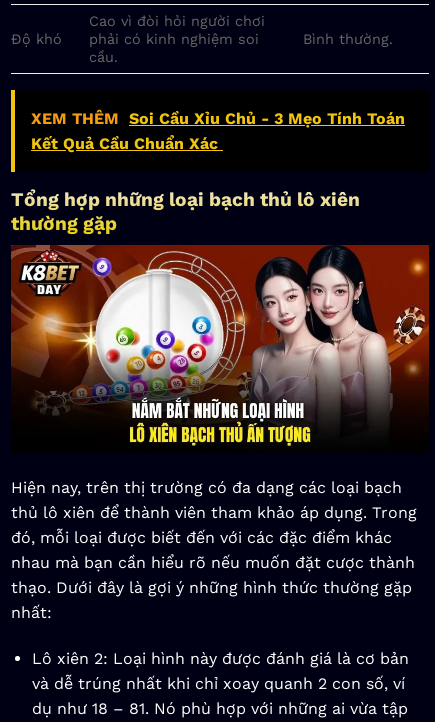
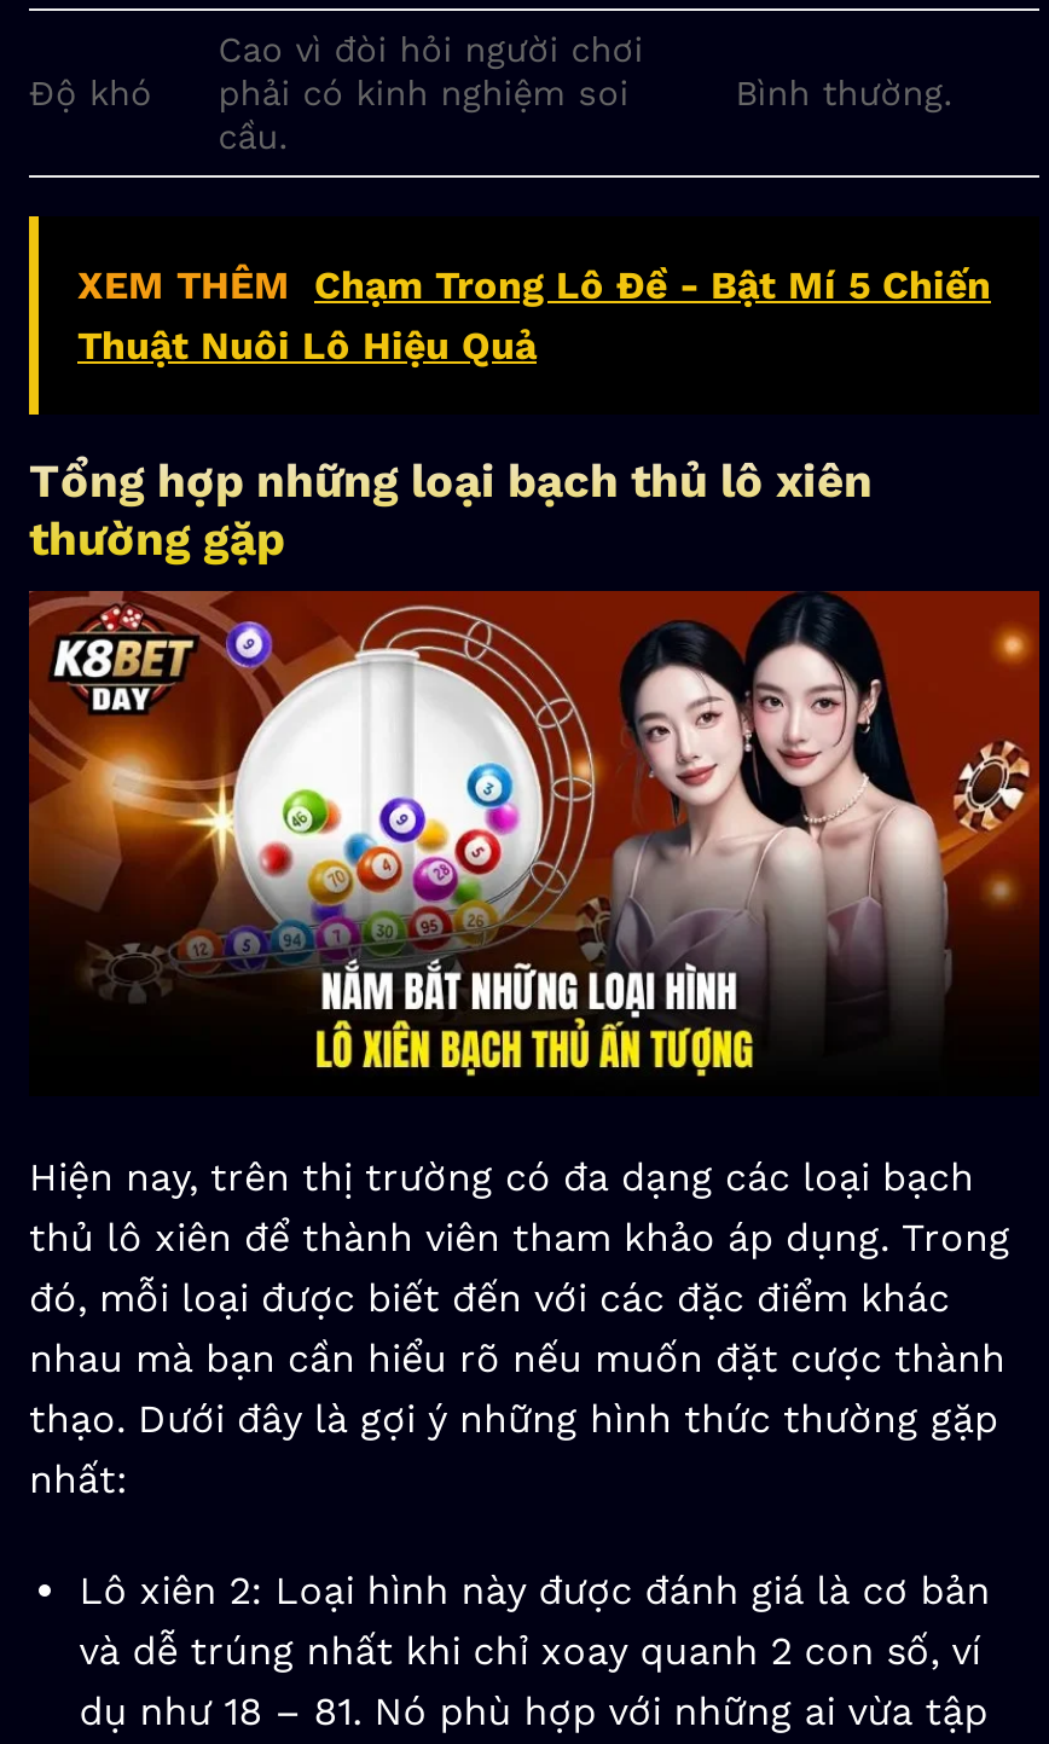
[31,109,405,153] XEM THÊM Soi Cầu Xỉu Chủ - 3 Mẹo Tính Toán | Kết Quả Cầu Chuẩn Xác -> [77,261,991,368] XEM THÊM Chạm Trong Lô Đề - Bật Mí 5 Chiến | Thuật Nuôi Lô Hiệu Quả

